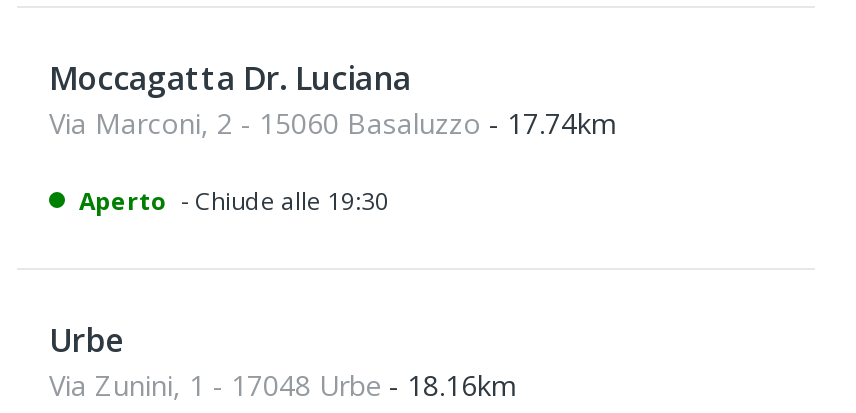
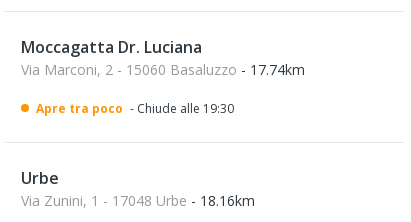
[79,184,389,218] Aperto - Chiude alle 19:30 -> [36,100,234,117] Apre tra poco - Chiude alle 19:30

